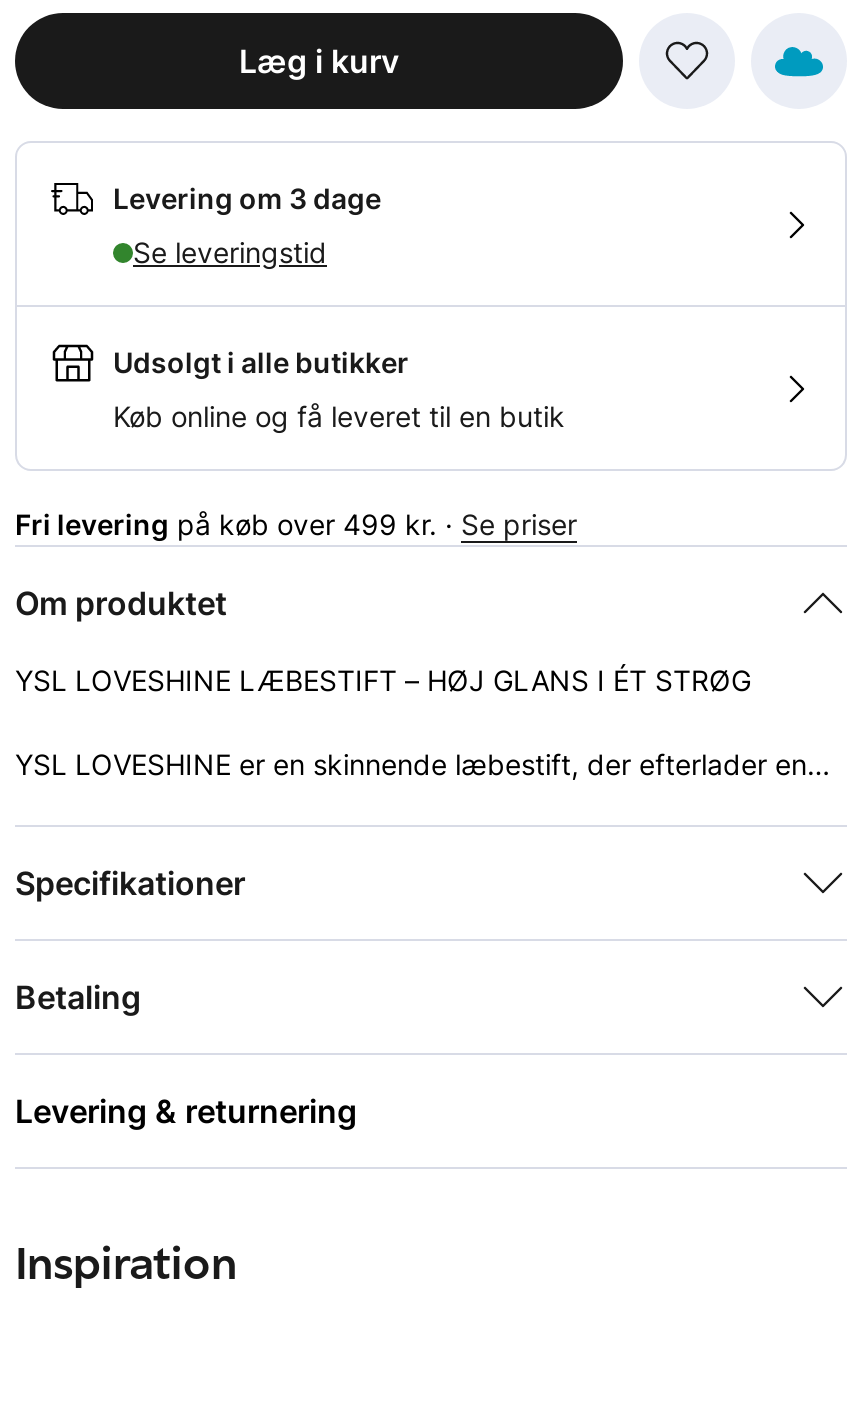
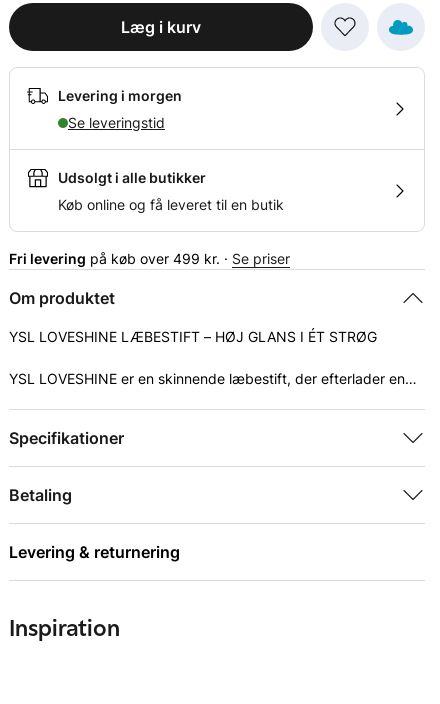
[113,181,381,215] Levering om 3 dage -> [58,87,182,104] Levering i morgen

